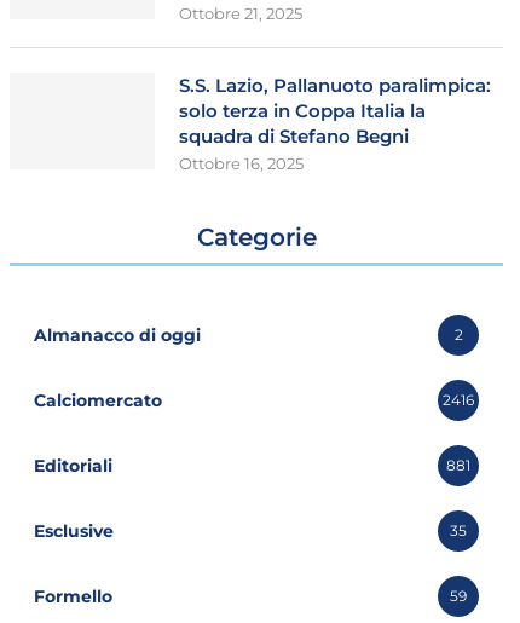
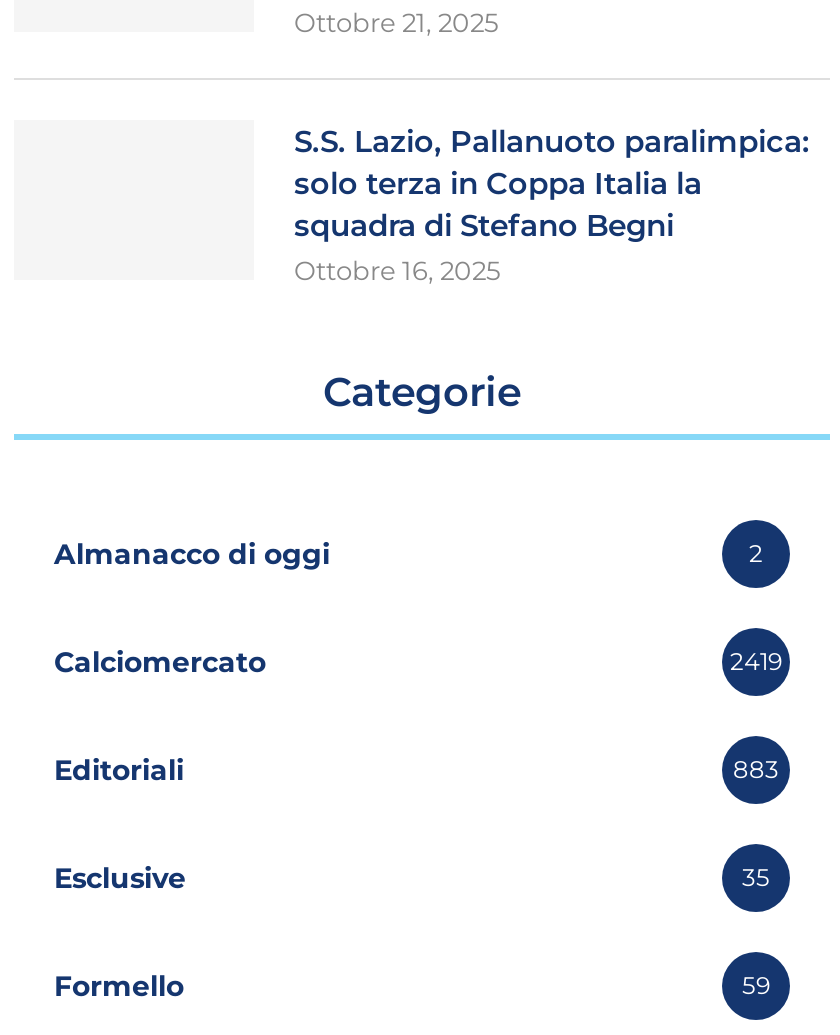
[443,391,474,409] 2416 -> [730,647,782,677] 2419
[446,457,470,475] 881 -> [733,755,779,785] 883

